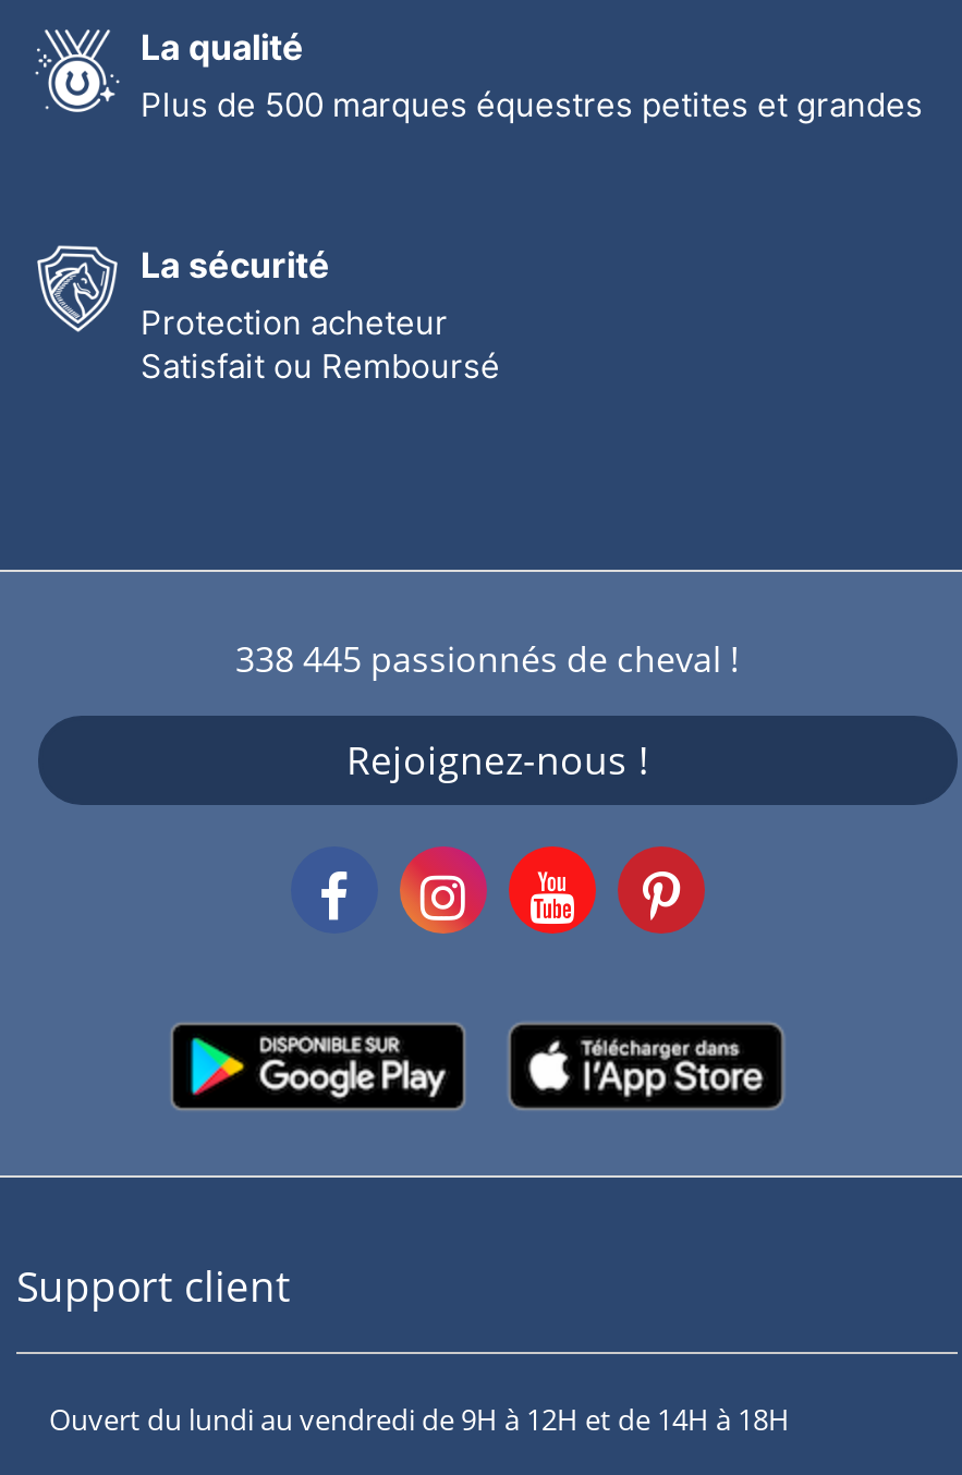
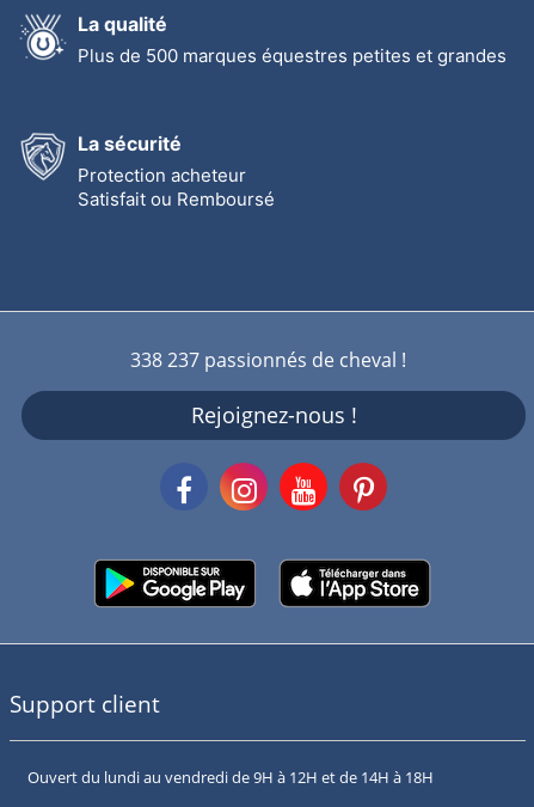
[235,634,739,682] 338 445 passionnés de cheval ! -> [130,346,406,373] 338 237 passionnés de cheval !

